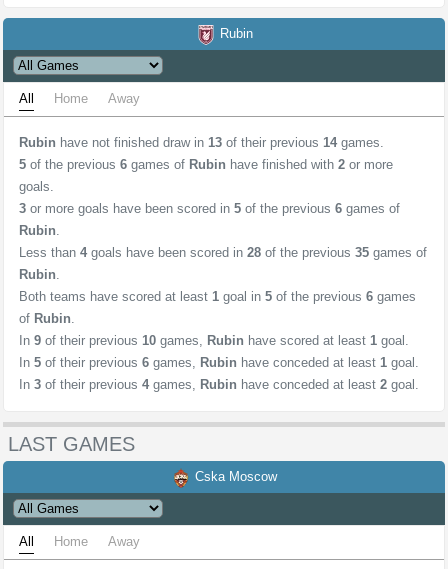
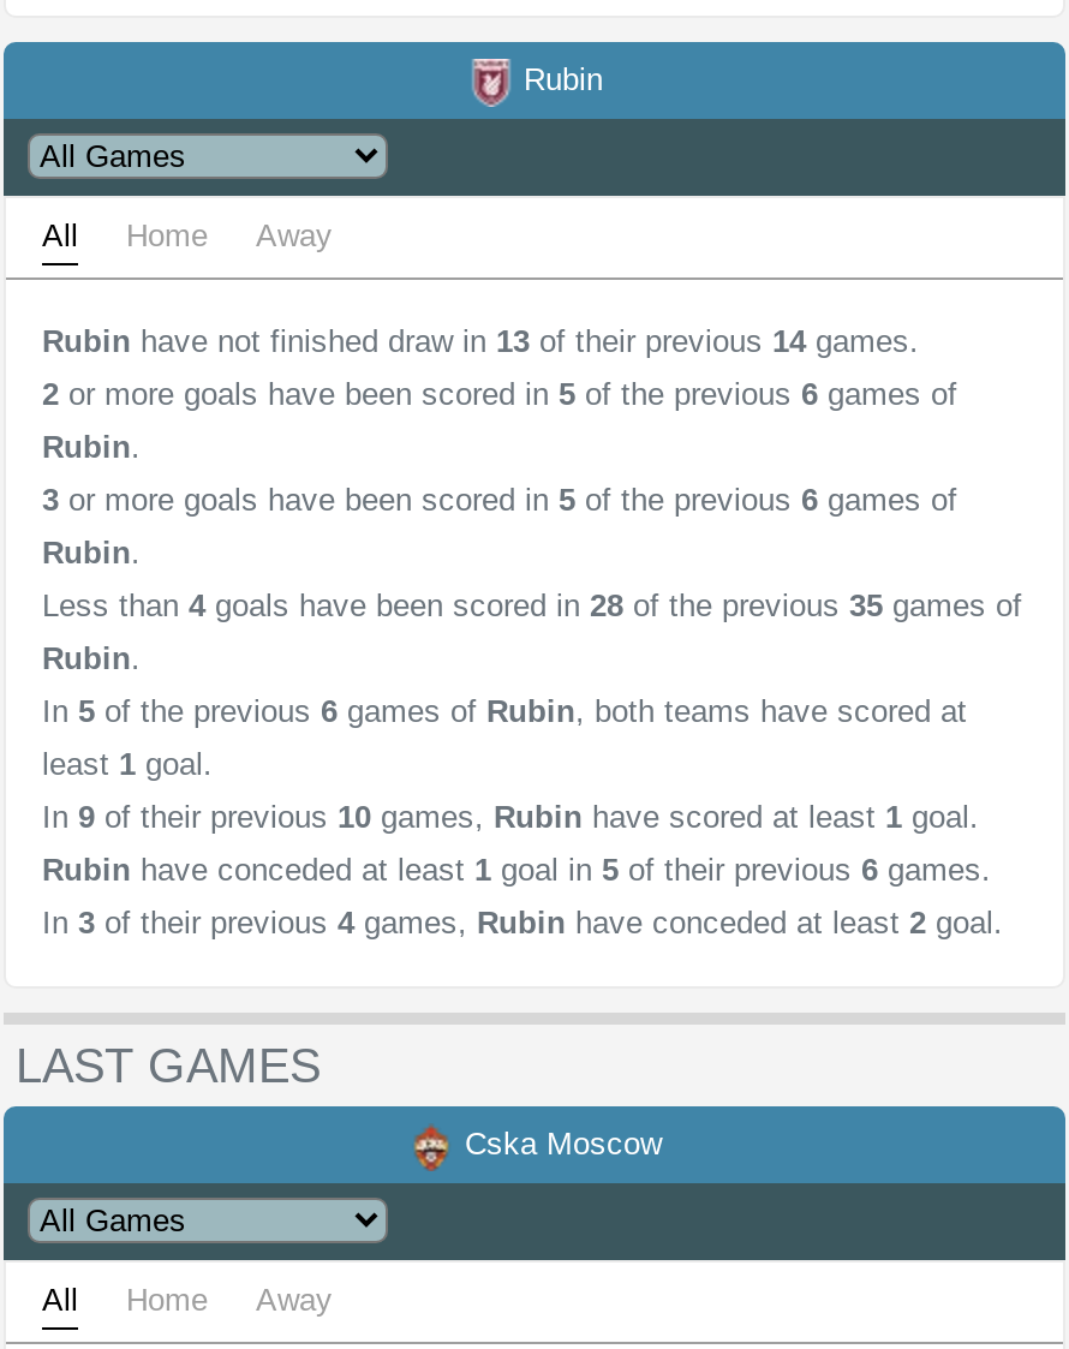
[19,157,393,172] 5 of the previous 6 games of Rubin have finished with 2 or more -> [42,376,957,412] 2 or more goals have been scored in 5 of the previous 6 games of
[19,179,54,194] goals. -> [42,429,141,465] Rubin.
[19,289,416,304] Both teams have scored at least 1 goal in 5 of the previous 6 games -> [42,693,967,729] In 5 of the previous 6 games of Rubin, both teams have scored at
[19,311,75,326] of Rubin. -> [42,746,213,782] least 1 goal.
[19,355,419,370] In 5 of their previous 6 games, Rubin have conceded at least 1 goal. -> [42,852,991,888] Rubin have conceded at least 1 goal in 5 of their previous 6 games.

